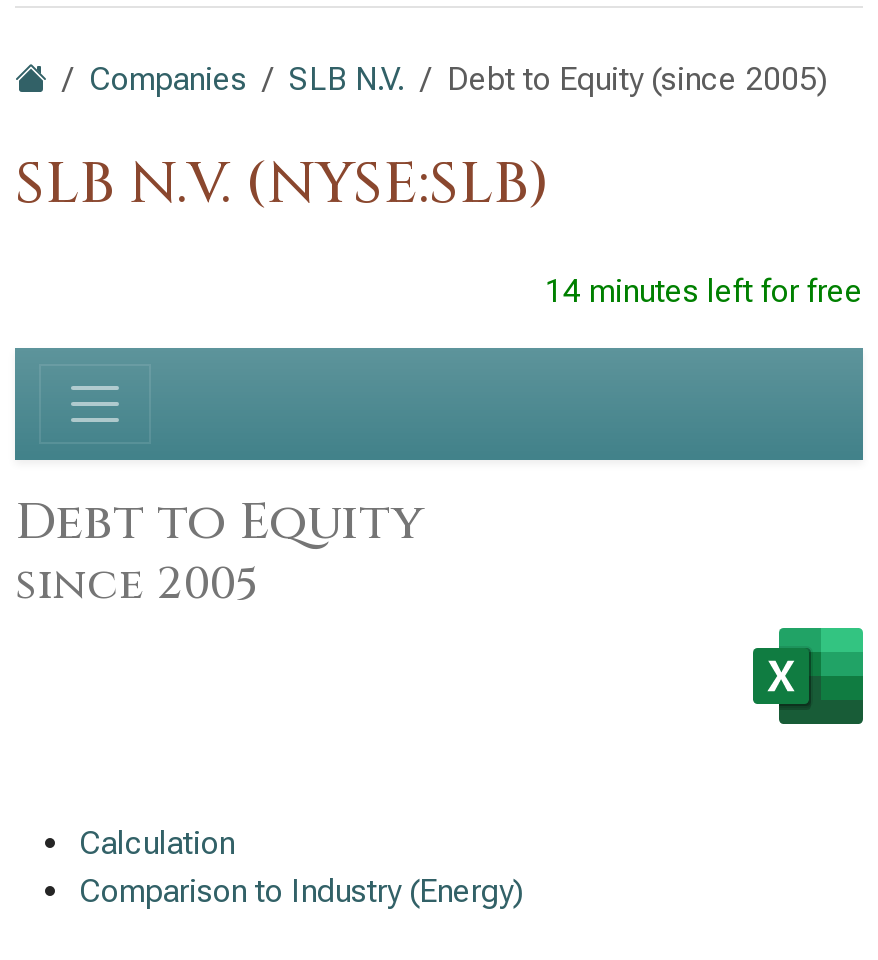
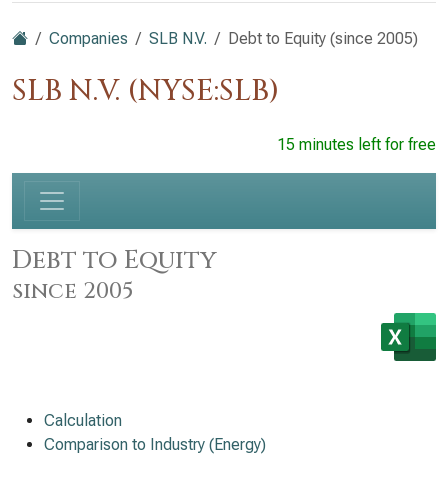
[545,272,863,310] 14 minutes left for free -> [277,135,436,154] 15 minutes left for free

